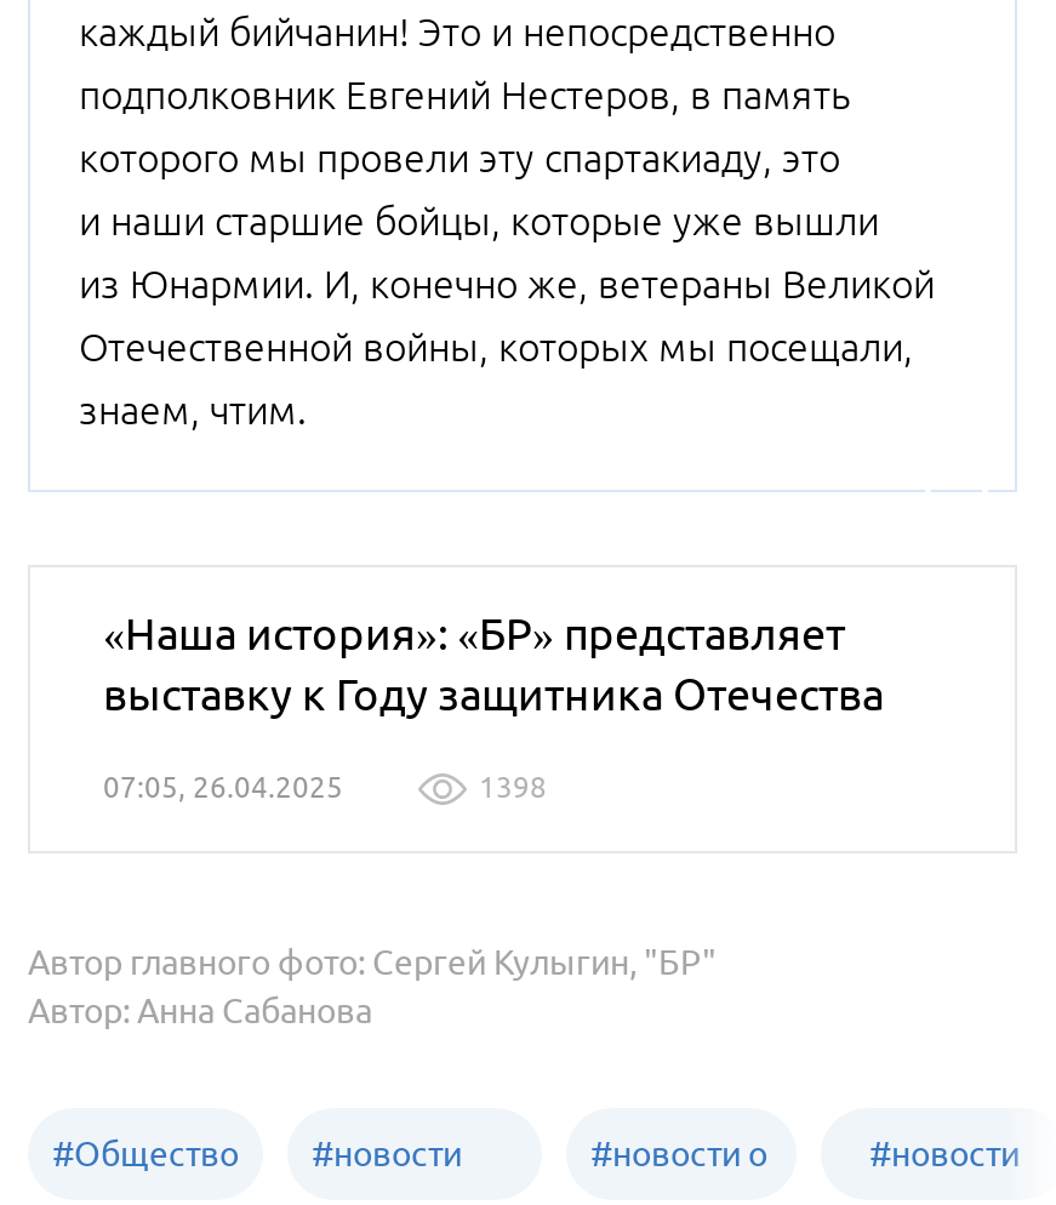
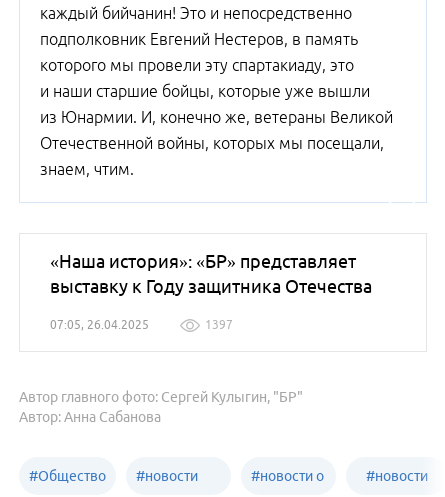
[479,772,547,803] 1398 -> [205,318,233,331] 1397

